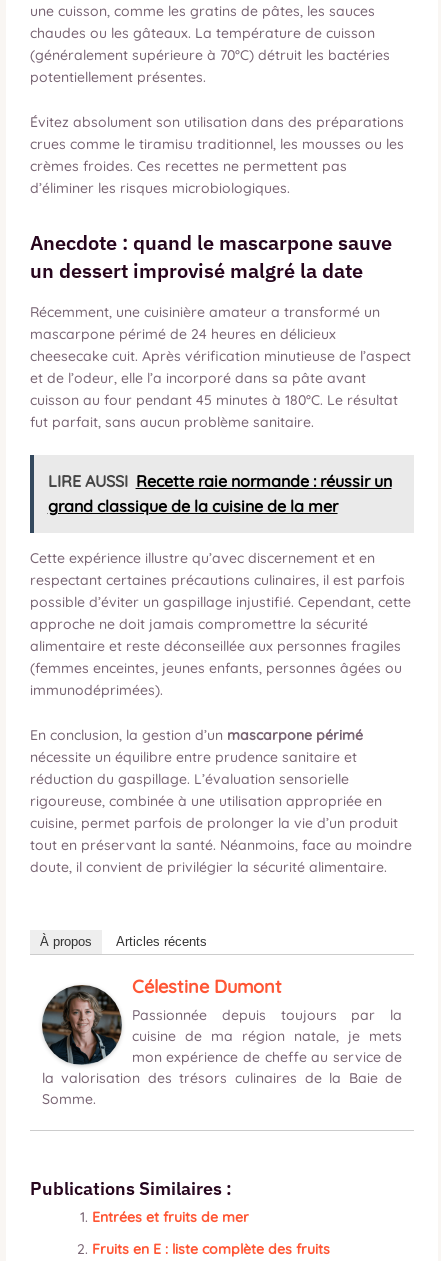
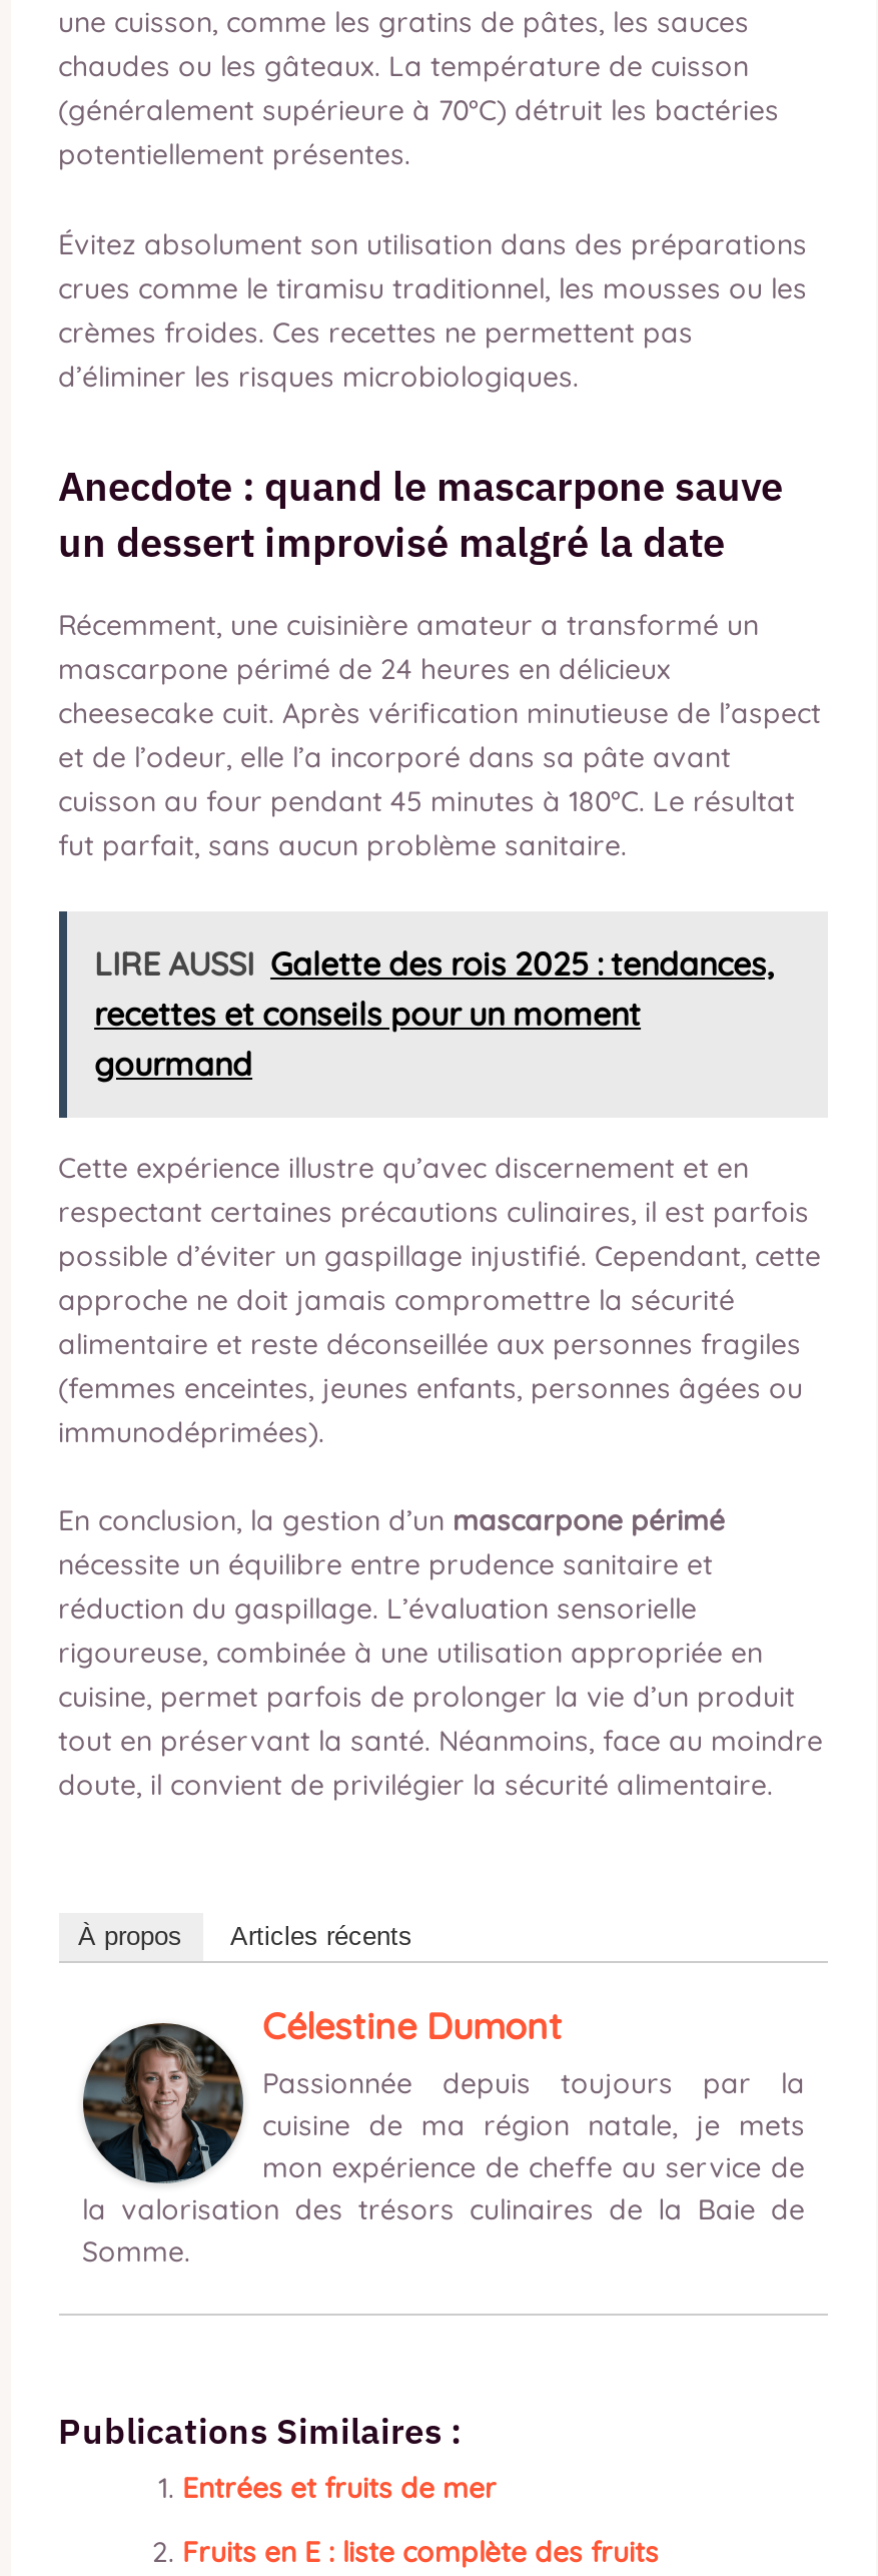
[47,471,391,516] LIRE AUSSI Recette raie normande : réussir un | grand classique de la cuisine de la mer -> [94,944,775,1084] LIRE AUSSI Galette des rois 2025 : tendances, | recettes et conseils pour un moment | gourmand

